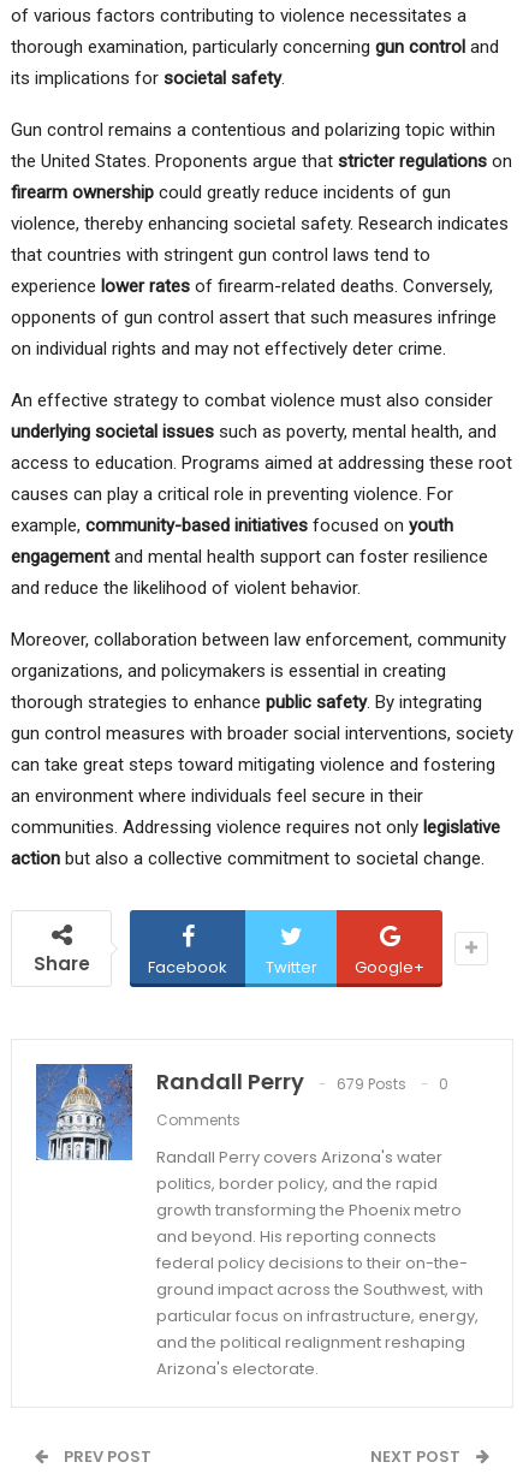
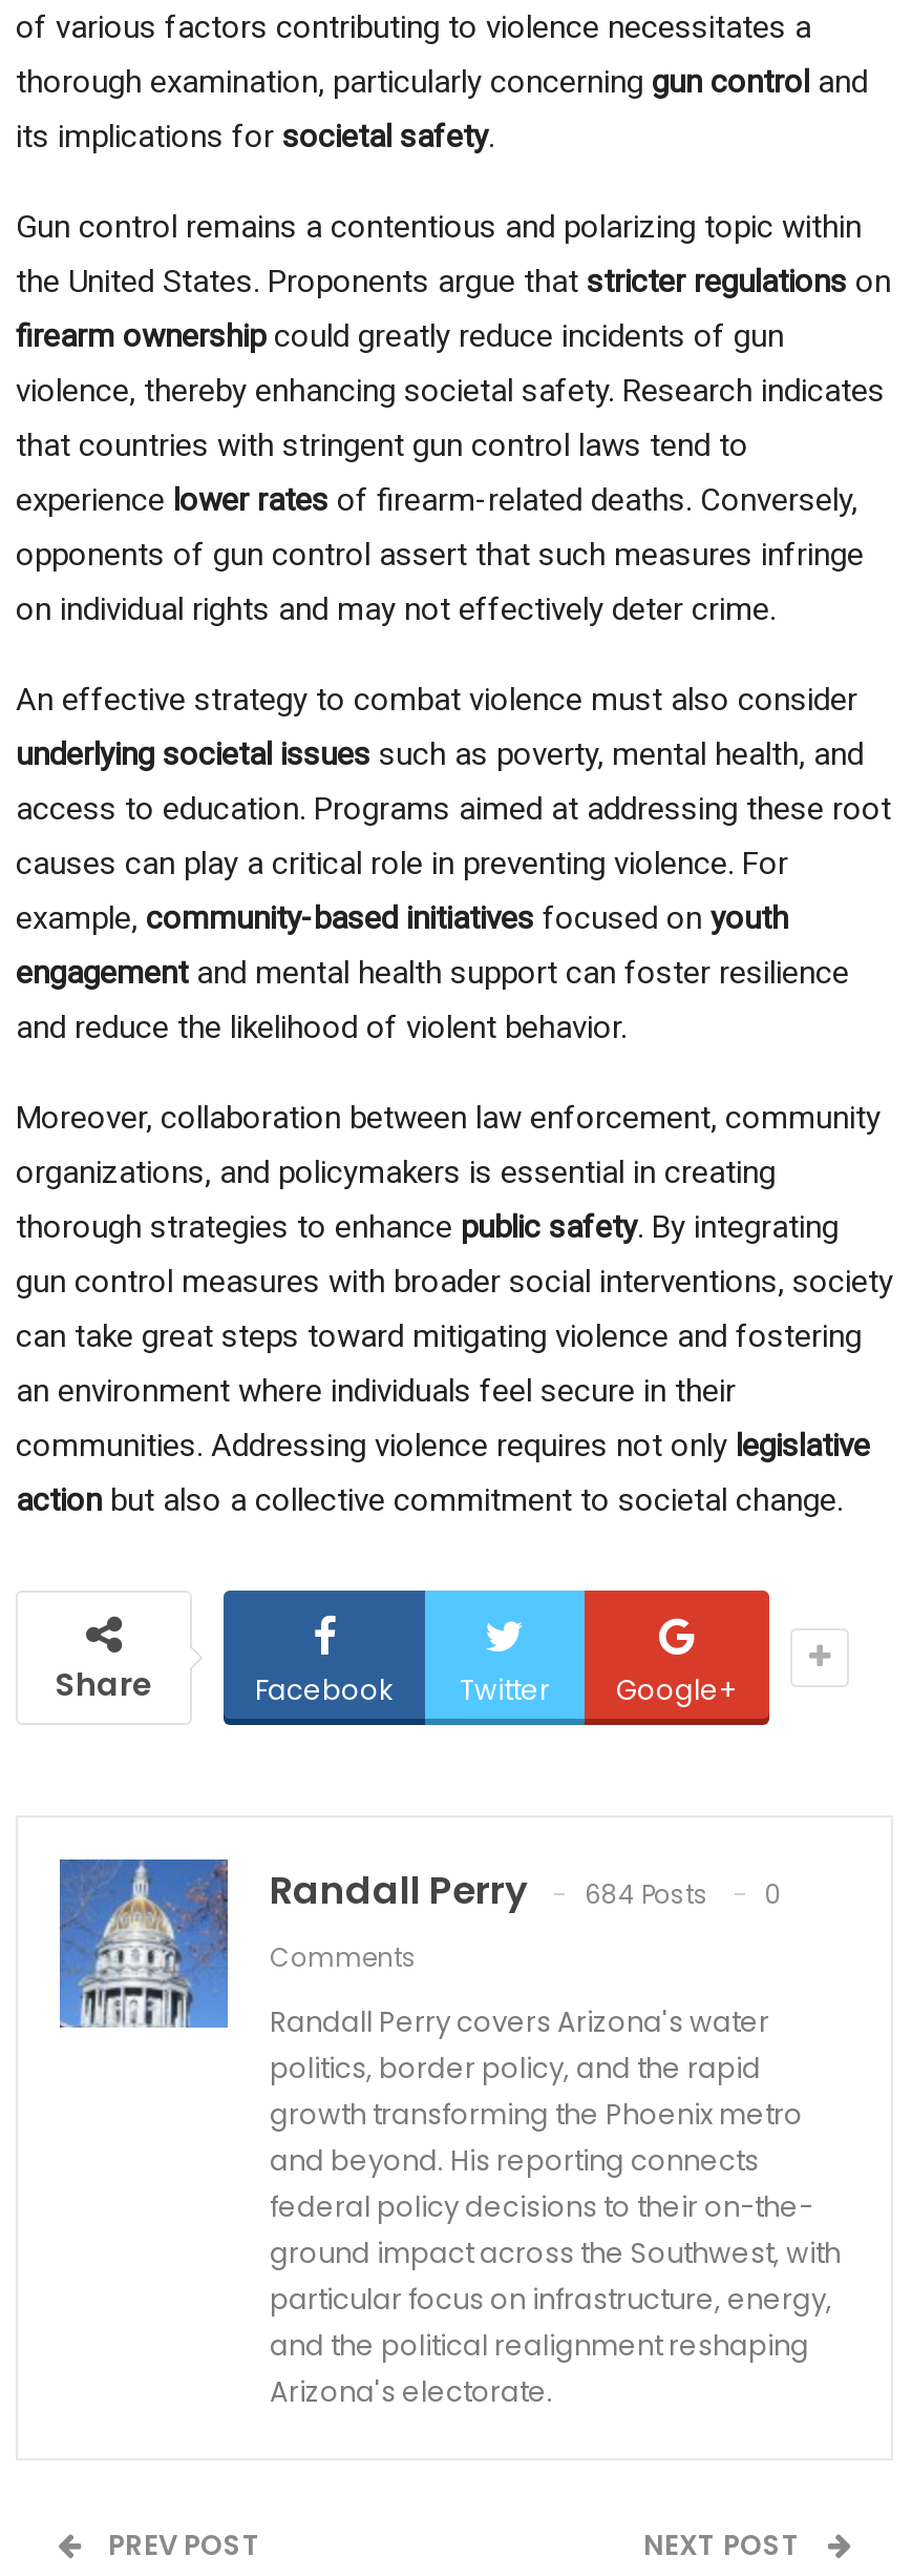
[156,1067,448,1097] Randall Perry 679 Posts 0 -> [270,1865,782,1917] Randall Perry 684 Posts 0

